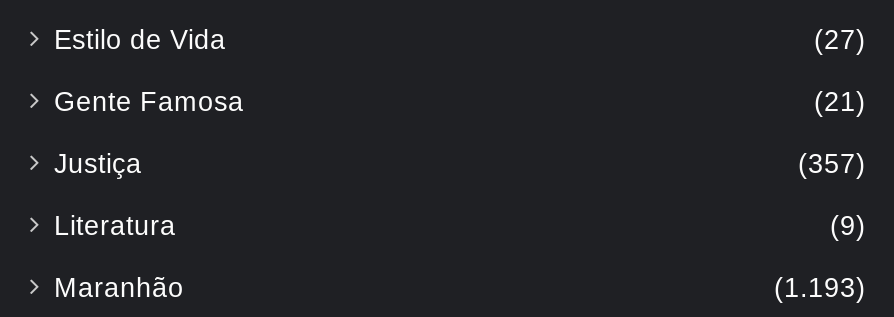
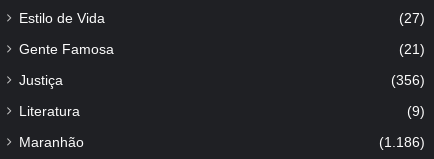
[798,149,866,179] (357) -> [391,73,425,88] (356)
[774,273,866,303] (1.193) -> [379,135,425,150] (1.186)

